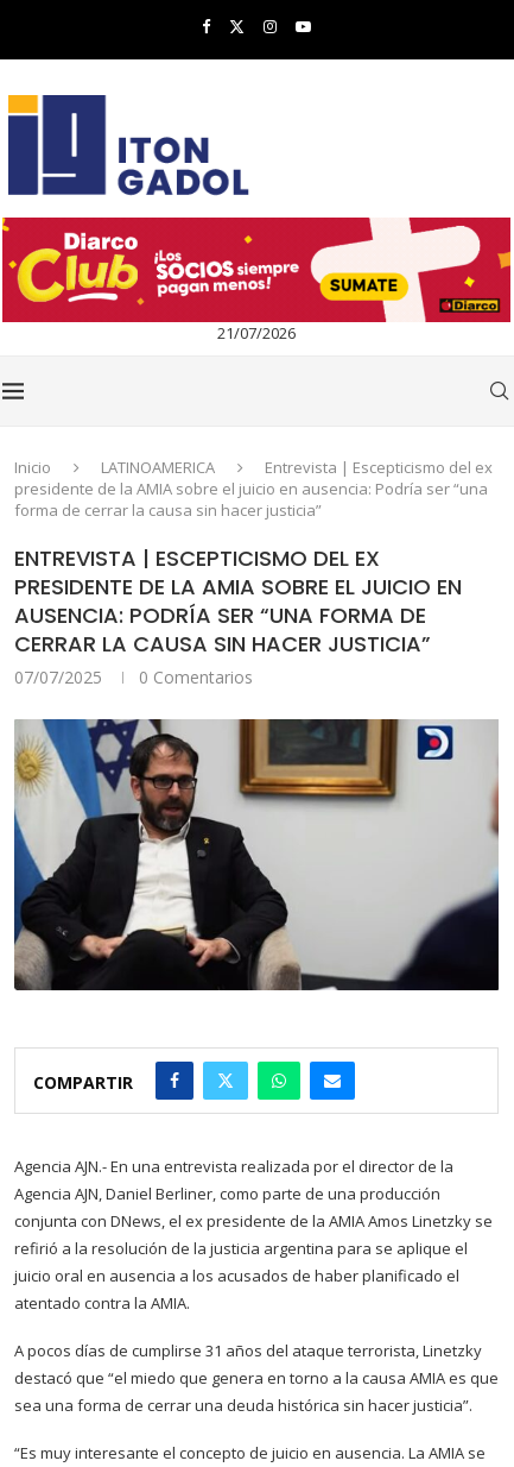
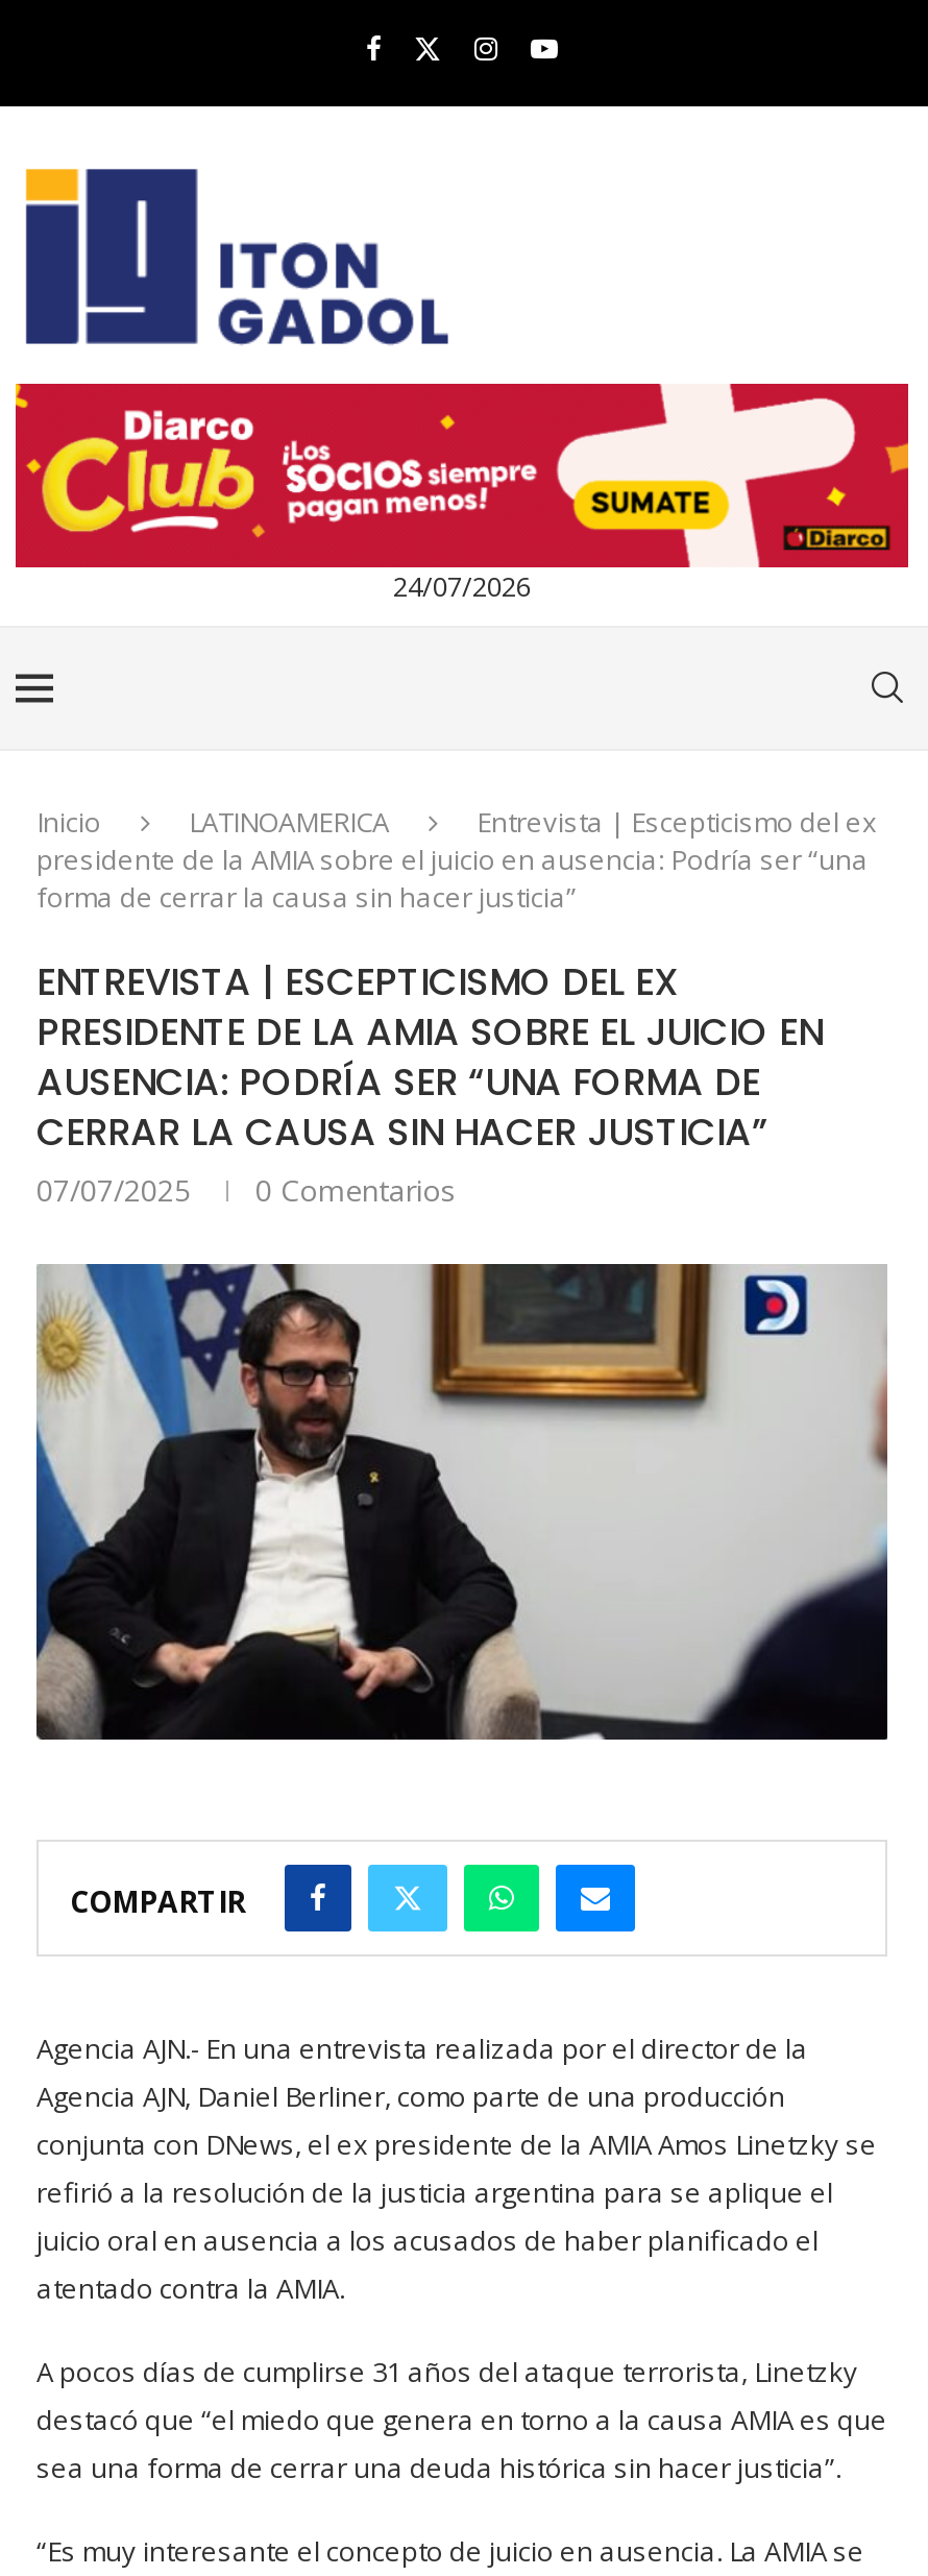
[217,322,296,343] 21/07/2026 -> [393,567,531,604] 24/07/2026

